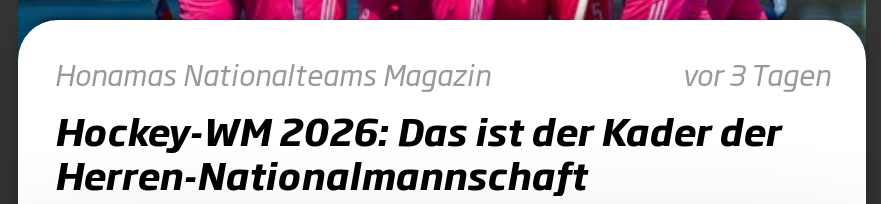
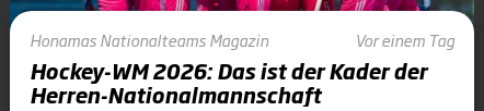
[682,52,830,94] vor 3 Tagen -> [355,28,454,51] Vor einem Tag

